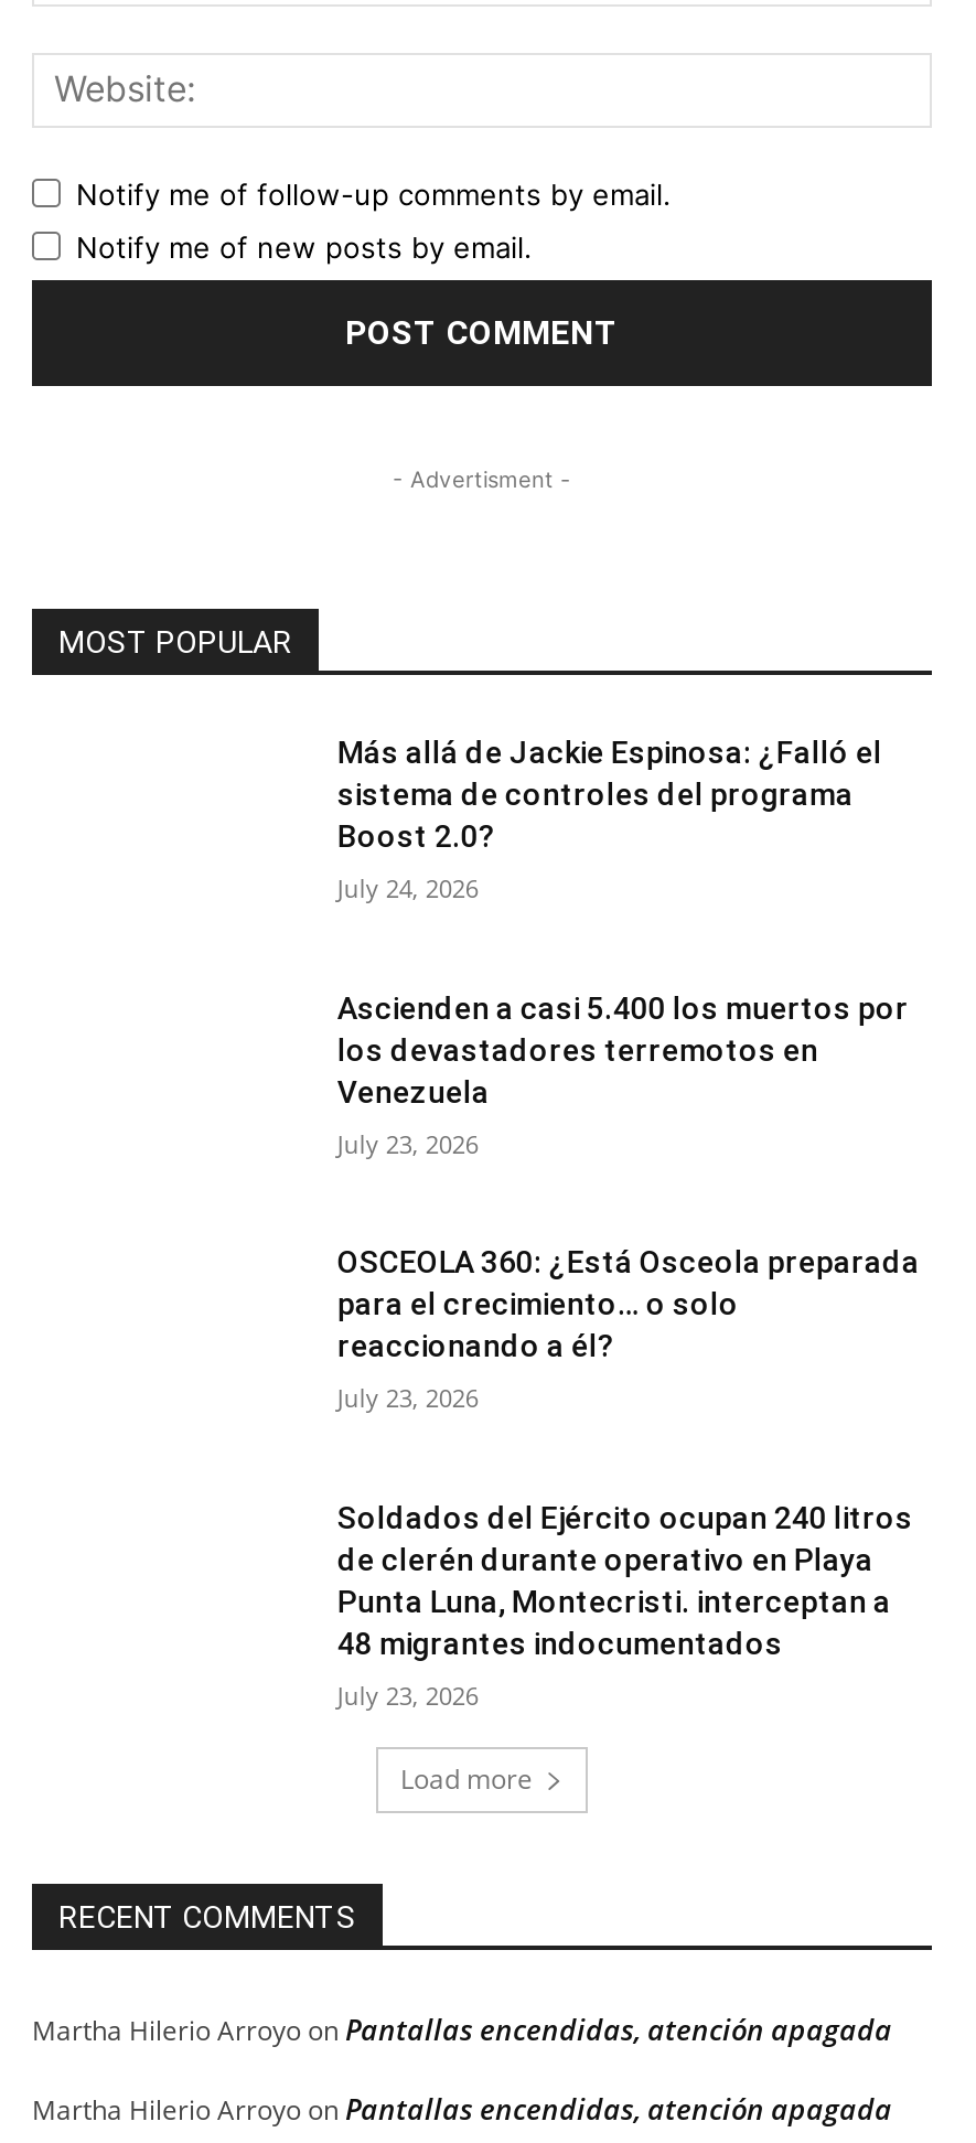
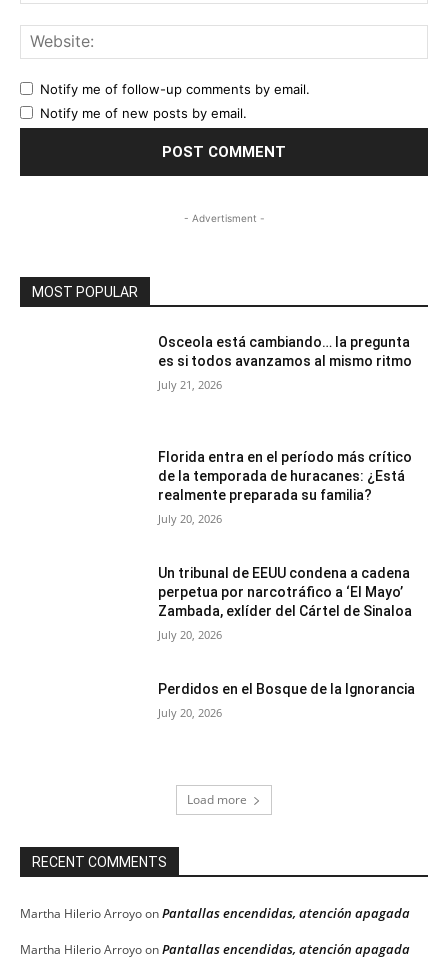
[337,734,882,853] Más allá de Jackie Espinosa: ¿Falló el | sistema de controles del programa | Boost 2.0? -> [158,334,412,369] Osceola está cambiando… la pregunta | es si todos avanzamos al mismo ritmo
[337,871,478,904] July 24, 2026 -> [158,377,222,392] July 21, 2026
[337,989,909,1108] Ascienden a casi 5.400 los muertos por | los devastadores terremotos en | Venezuela -> [158,449,412,503] Florida entra en el período más crítico | de la temporada de huracanes: ¿Está | realmente preparada su familia?
[337,1126,478,1159] July 23, 2026 -> [158,511,222,526] July 20, 2026
[337,1244,920,1363] OSCEOLA 360: ¿Está Osceola preparada | para el crecimiento… o solo | reaccionando a él? -> [158,565,412,619] Un tribunal de EEUU condena a cadena | perpetua por narcotráfico a ‘El Mayo’ | Zambada, exlíder del Cártel de Sinaloa
[337,1381,478,1414] July 23, 2026 -> [158,627,222,642] July 20, 2026
[337,1500,913,1661] Soldados del Ejército ocupan 240 litros | de clerén durante operativo en Playa | Punta Luna, Montecristi. interceptan a | 48 migrantes indocumentados -> [158,681,415,697] Perdidos en el Bosque de la Ignorancia
[337,1678,478,1711] July 23, 2026 -> [158,705,222,720] July 20, 2026

